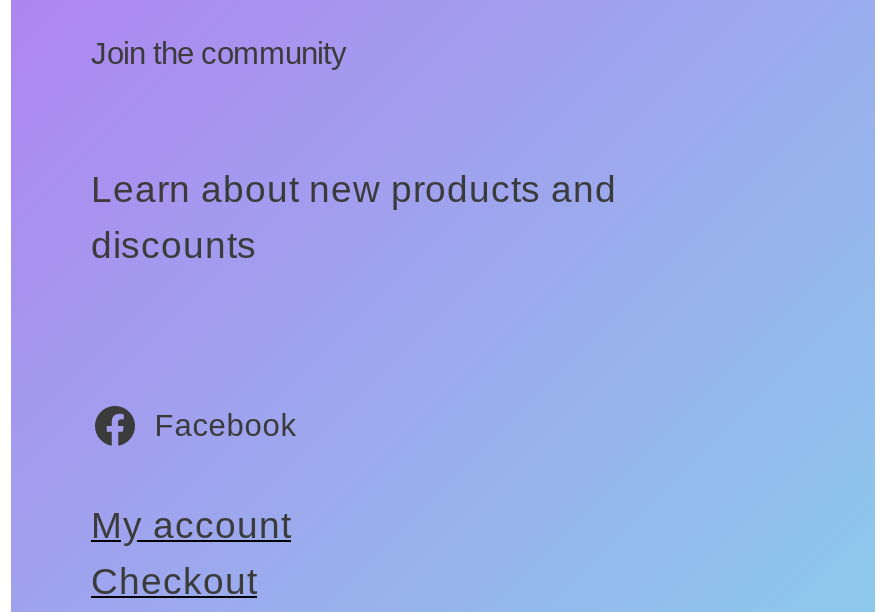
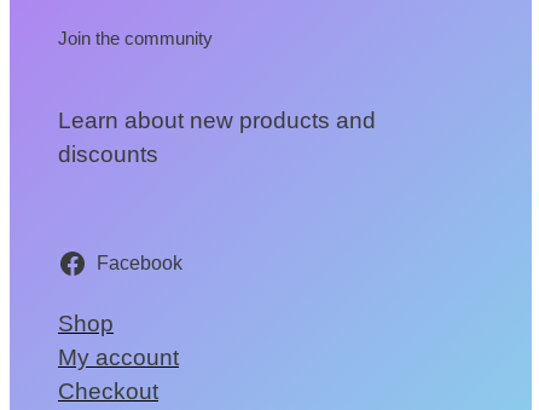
none -> [58,311,114,336] Shop

